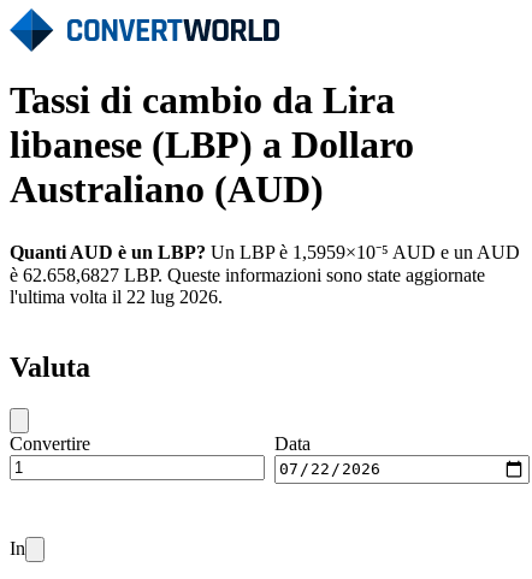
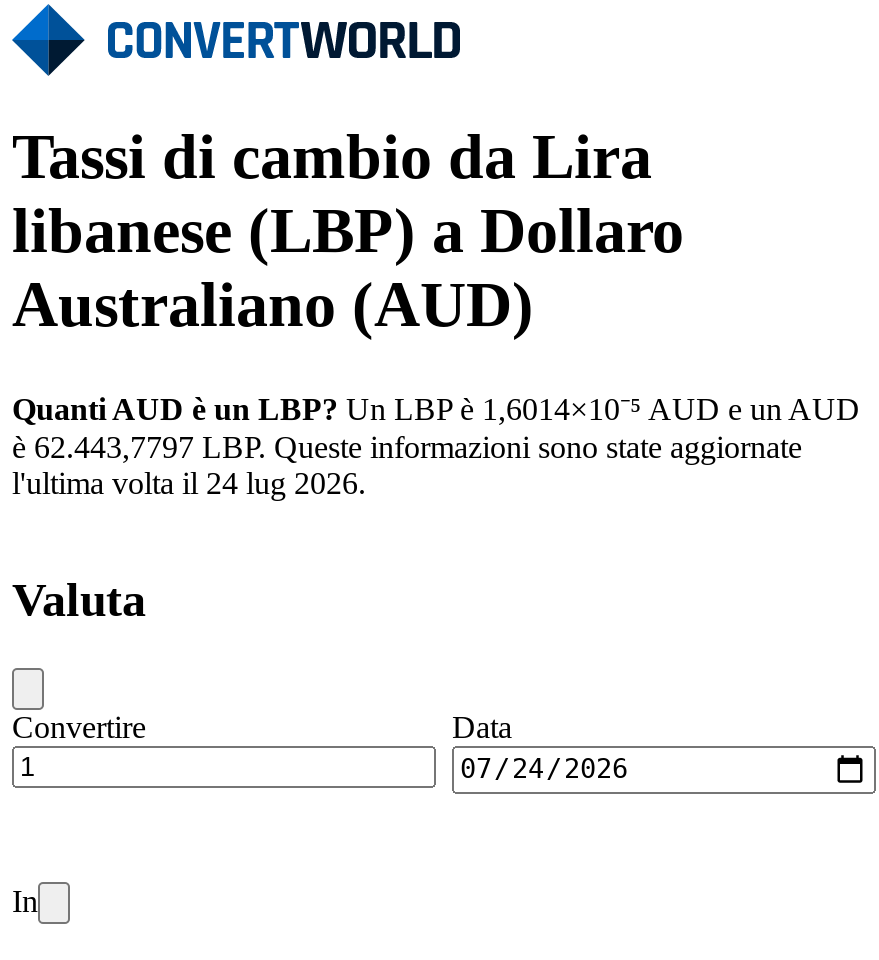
[10,242,520,262] Quanti AUD è un LBP? Un LBP è 1,5959×10⁻⁵ AUD e un AUD -> [12,392,860,426] Quanti AUD è un LBP? Un LBP è 1,6014×10⁻⁵ AUD e un AUD
[10,265,485,285] è 62.658,6827 LBP. Queste informazioni sono state aggiornate -> [12,430,802,464] è 62.443,7797 LBP. Queste informazioni sono state aggiornate
[10,286,223,307] l'ultima volta il 22 lug 2026. -> [12,466,366,500] l'ultima volta il 24 lug 2026.

